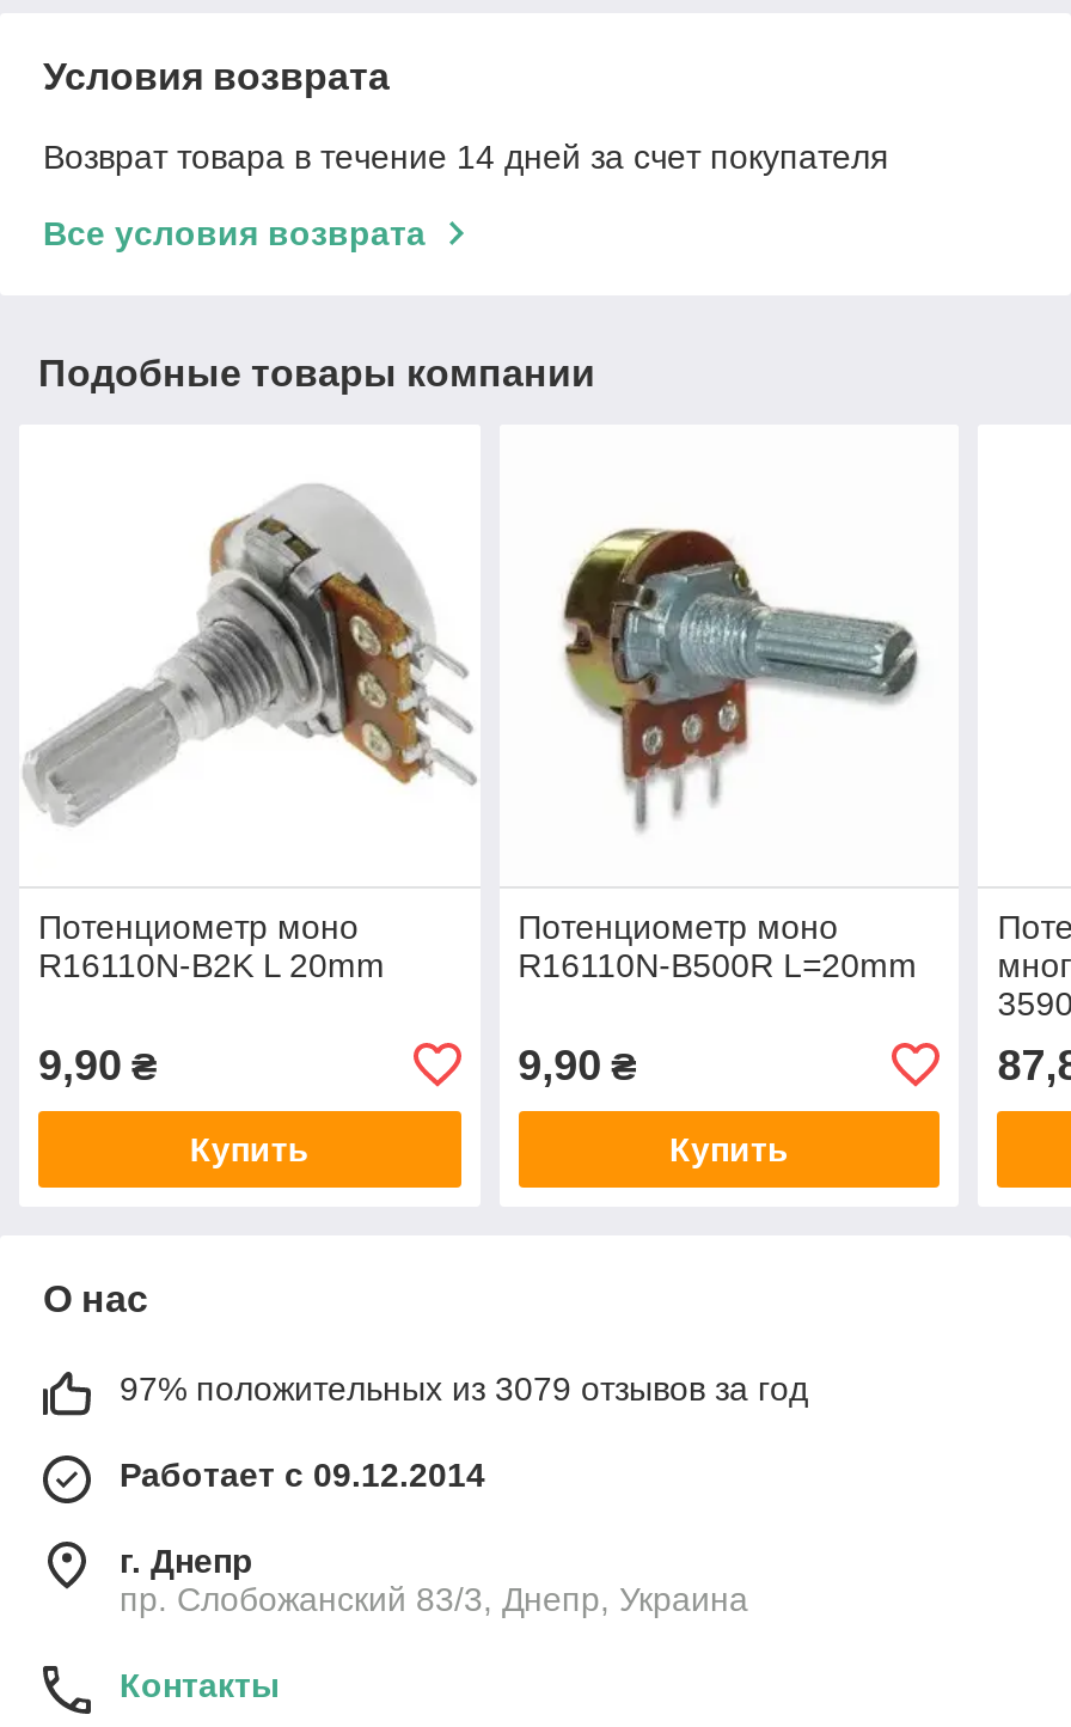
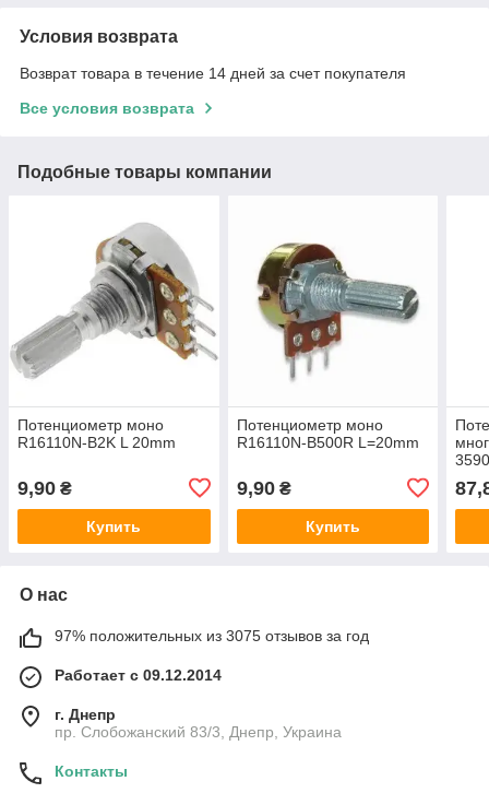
[120,1369,808,1407] 97% положительных из 3079 отзывов за год -> [55,627,369,644] 97% положительных из 3075 отзывов за год

